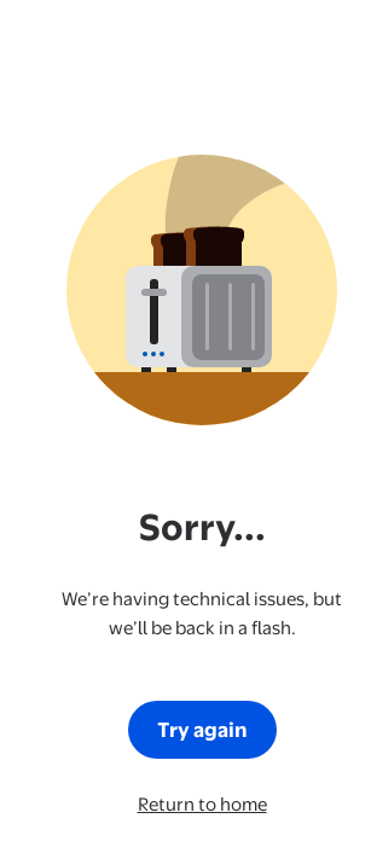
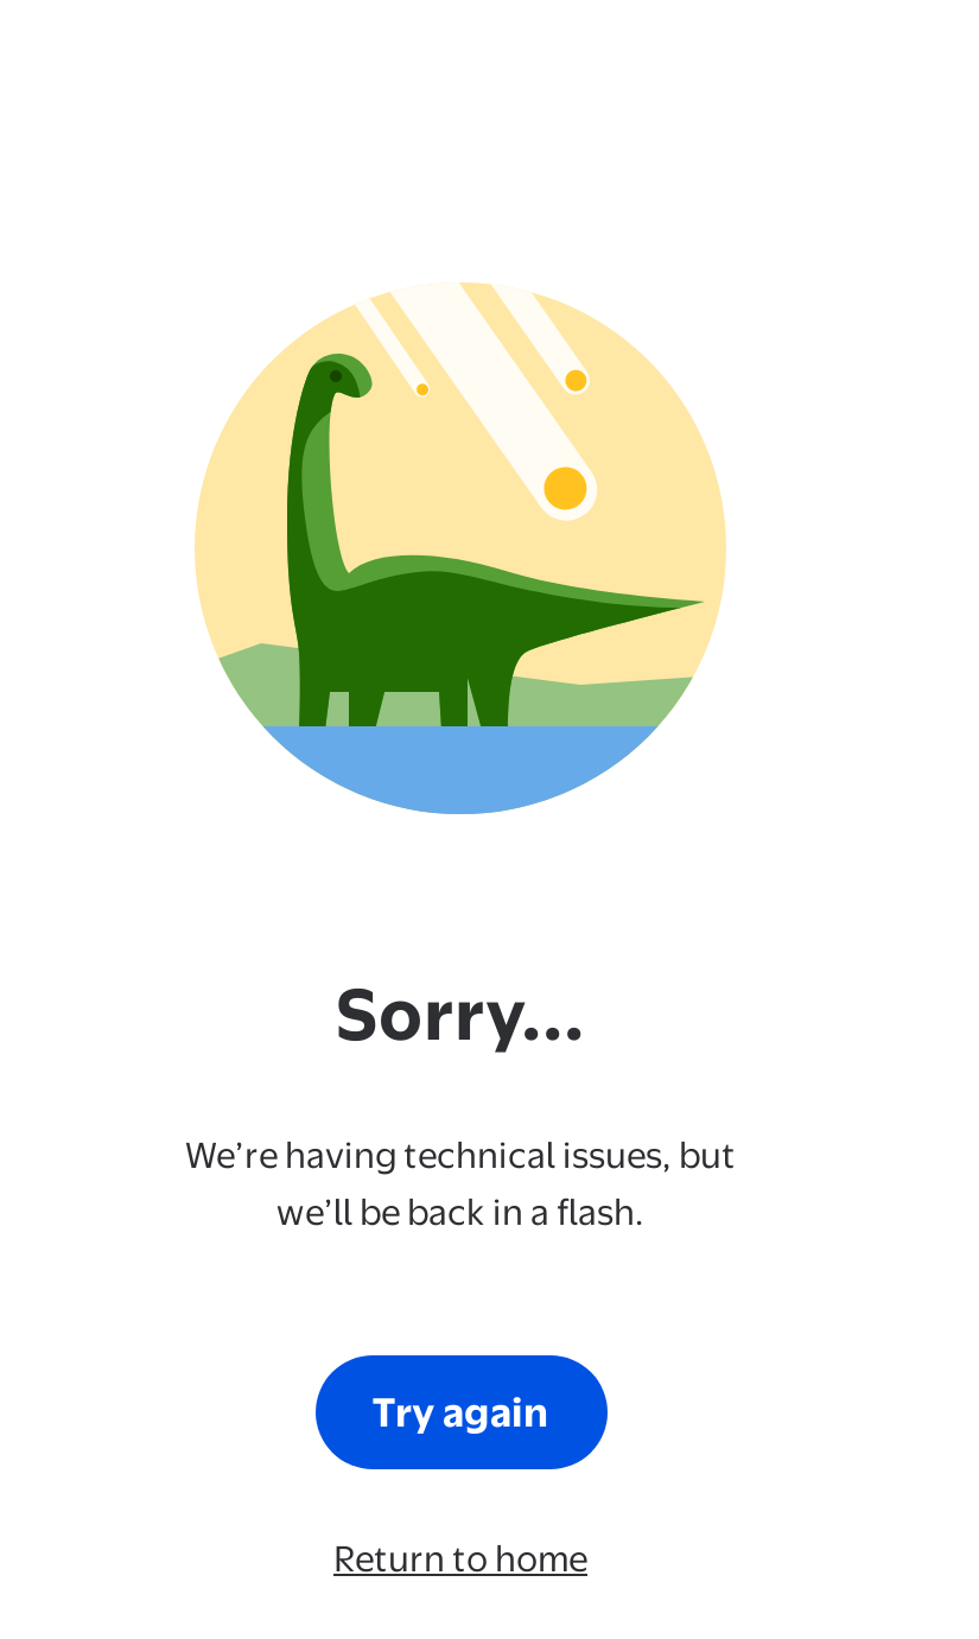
[80,155,321,426] [image] -> [218,285,703,817] [image]

